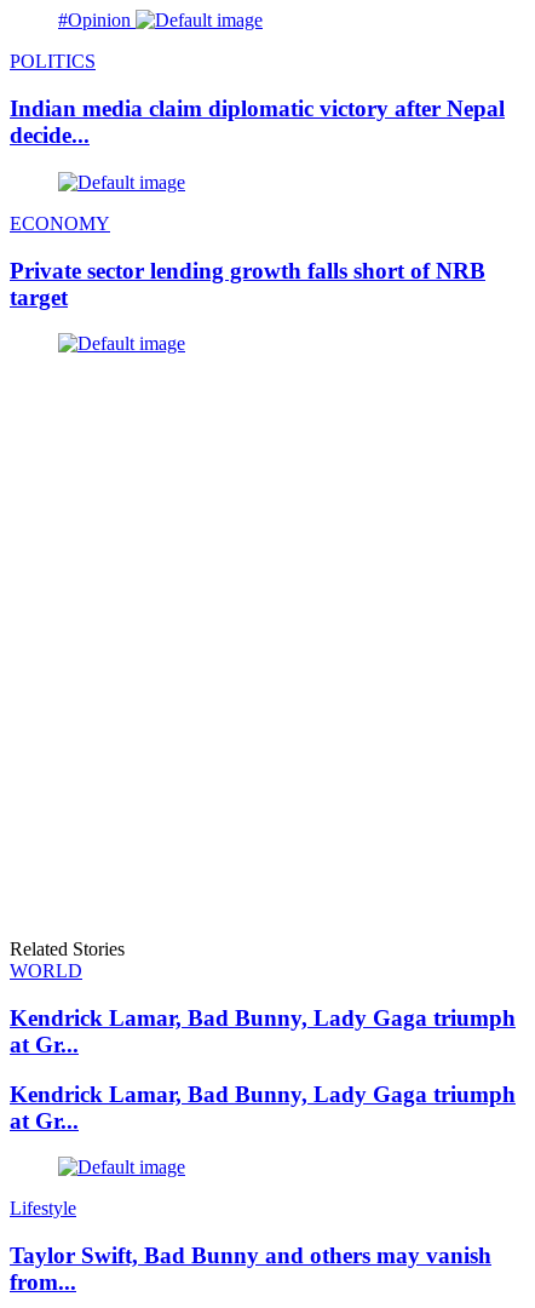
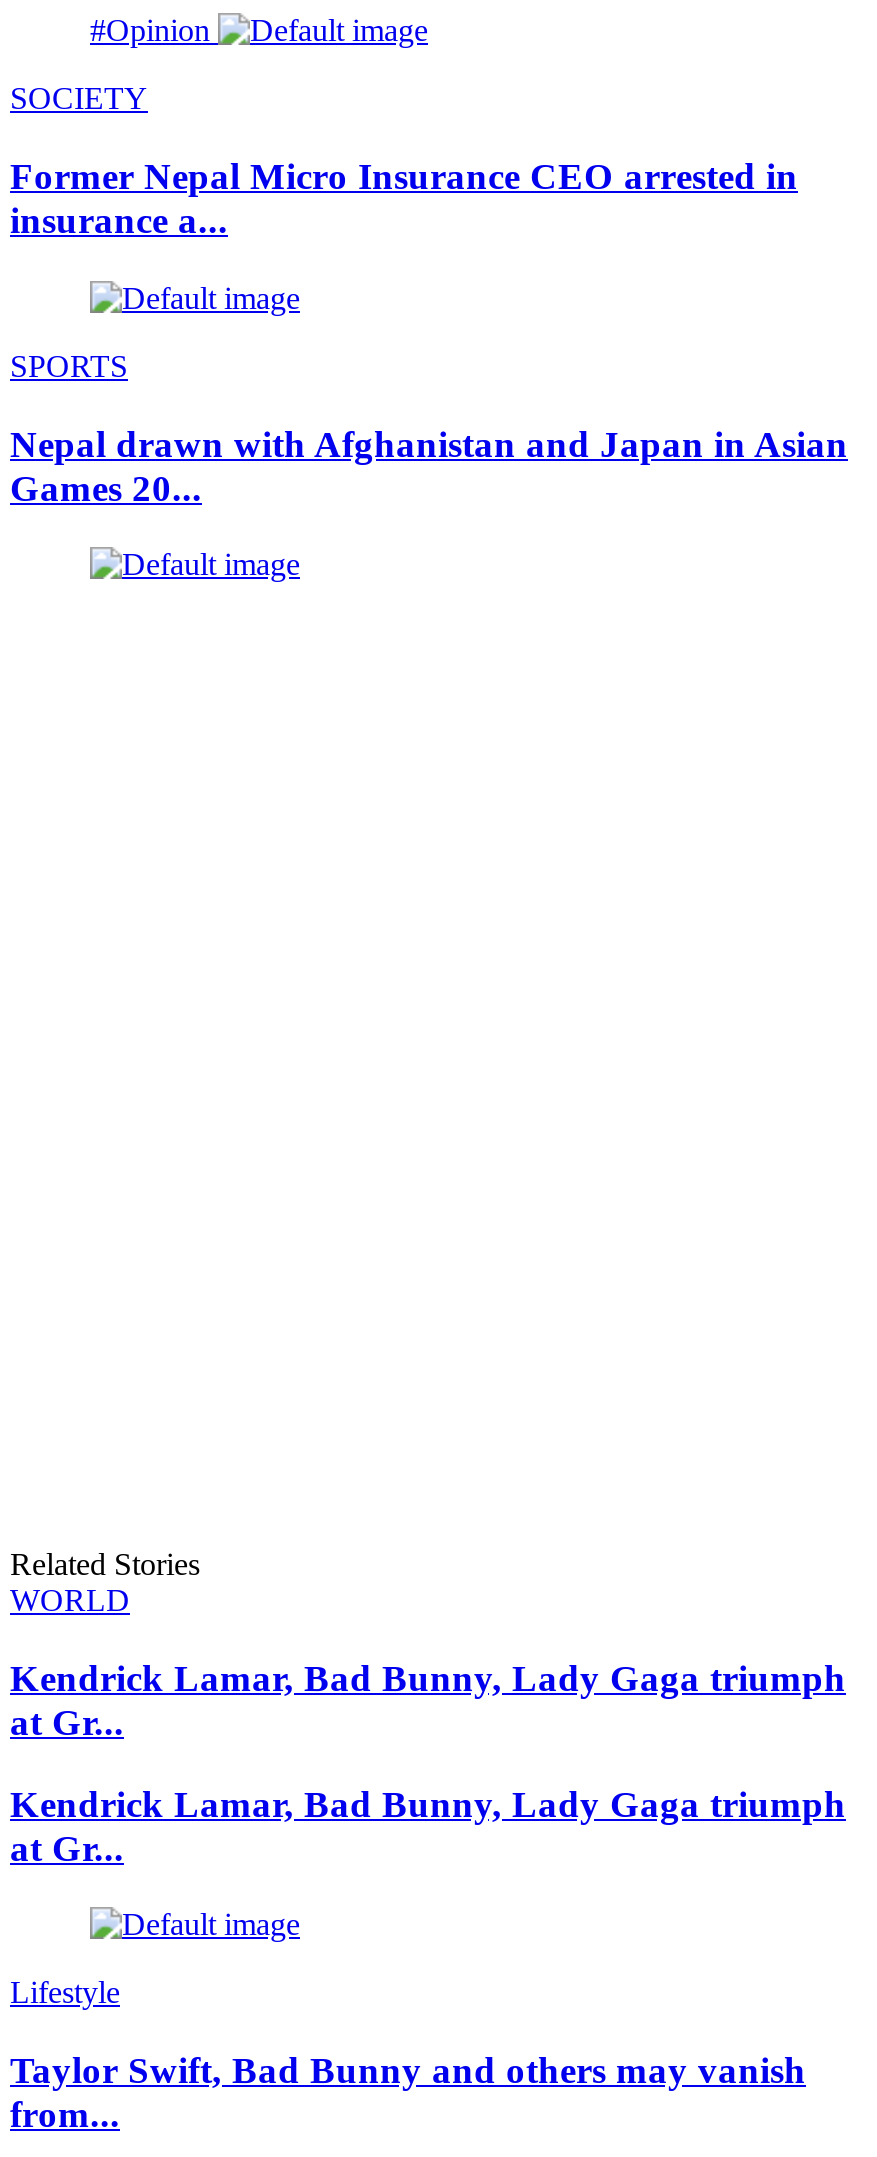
[10,51,96,72] POLITICS -> [10,82,148,116] SOCIETY
[10,96,505,148] Indian media claim diplomatic victory after Nepal | decide... -> [10,155,798,241] Former Nepal Micro Insurance CEO arrested in | insurance a...
[10,213,110,234] ECONOMY -> [10,349,128,383] SPORTS
[10,257,485,310] Private sector lending growth falls short of NRB | target -> [10,422,848,508] Nepal drawn with Afghanistan and Japan in Asian | Games 20...

